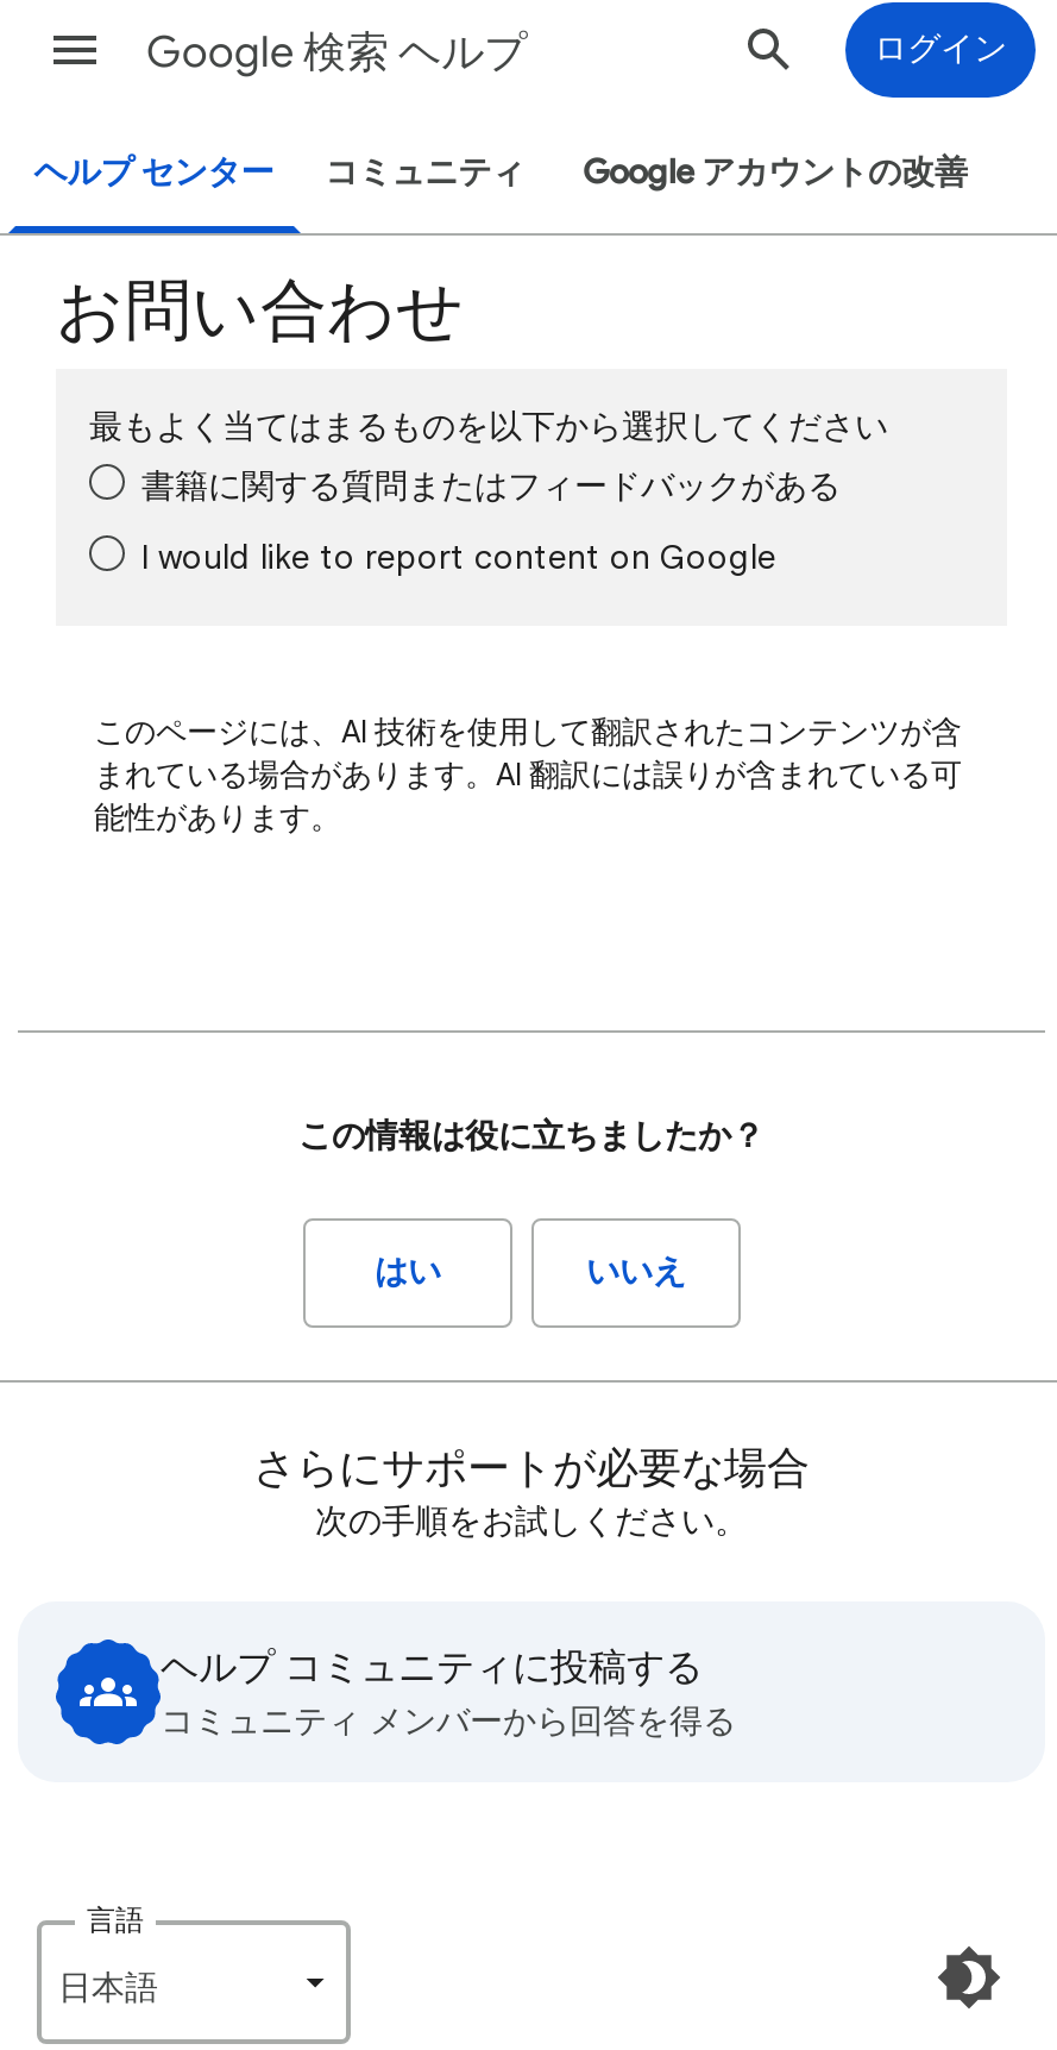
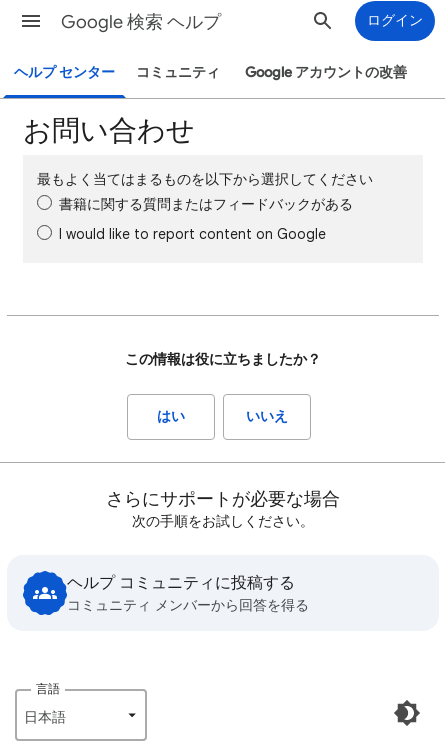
[94,711,962,838] このページには、AI 技術を使用して翻訳されたコンテンツが含 | まれている場合があります。AI 翻訳には誤りが含まれている可 | 能性があります。 -> none

